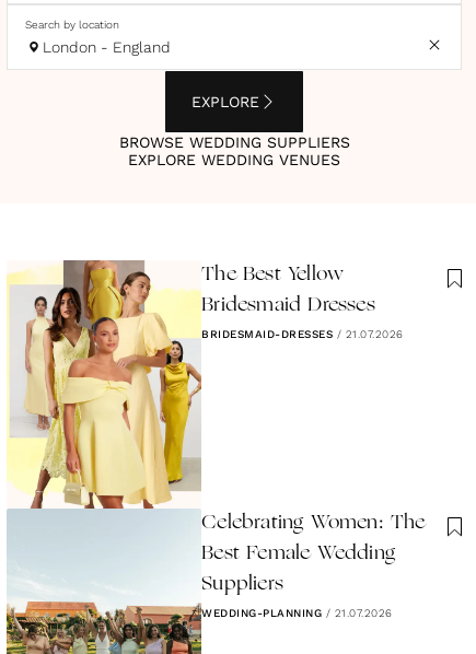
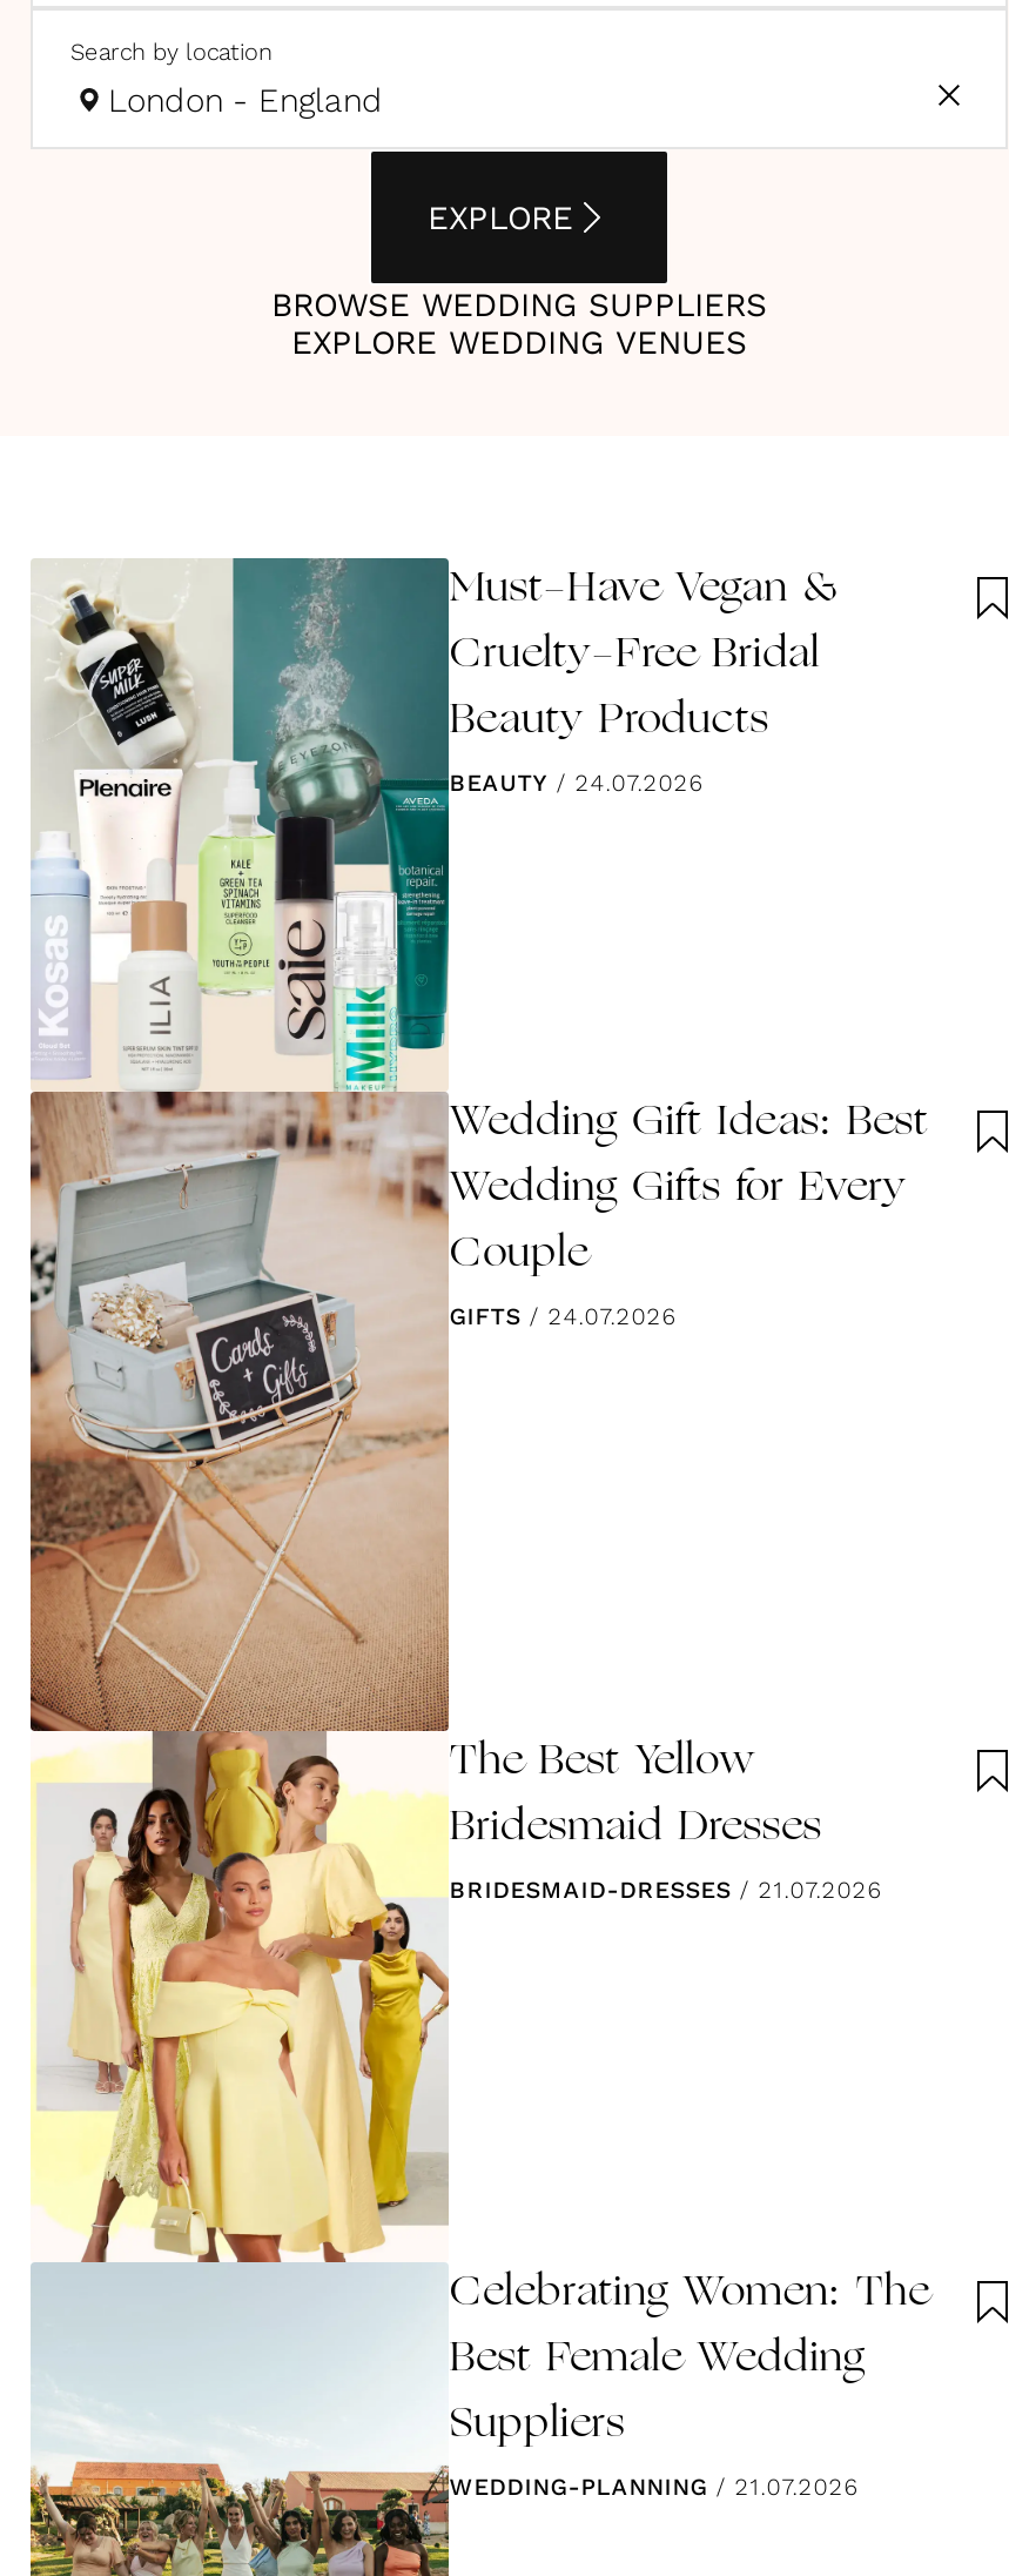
none -> [28,556,838,1733] [image] | Must-Have Vegan & | Cruelty-Free Bridal | Beauty Products | BEAUTY / 24.07.2026
none -> [449,1102,928,1330] Wedding Gift Ideas: Best | Wedding Gifts for Every | Couple | GIFTS / 24.07.2026

